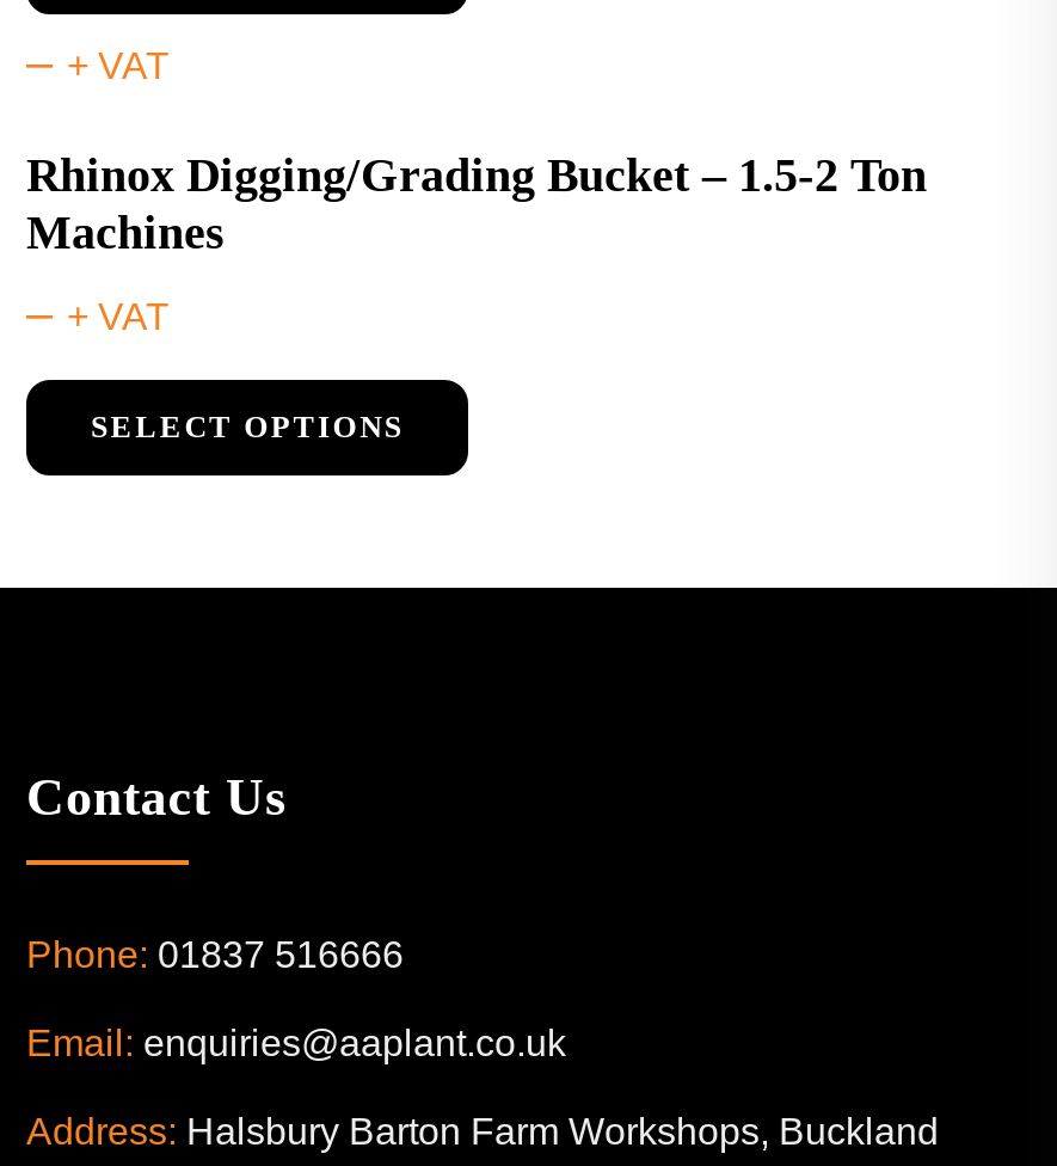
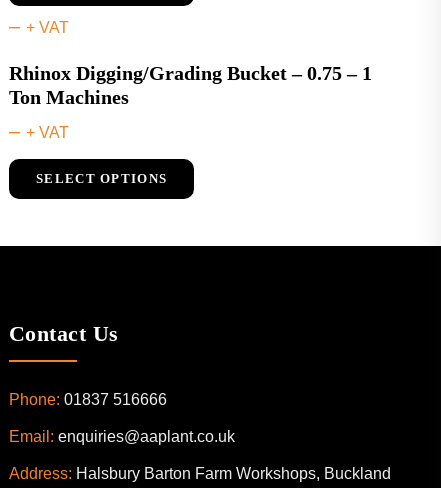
[26,149,927,259] Rhinox Digging/Grading Bucket – 1.5-2 Ton | Machines -> [9,62,372,108] Rhinox Digging/Grading Bucket – 0.75 – 1 | Ton Machines

